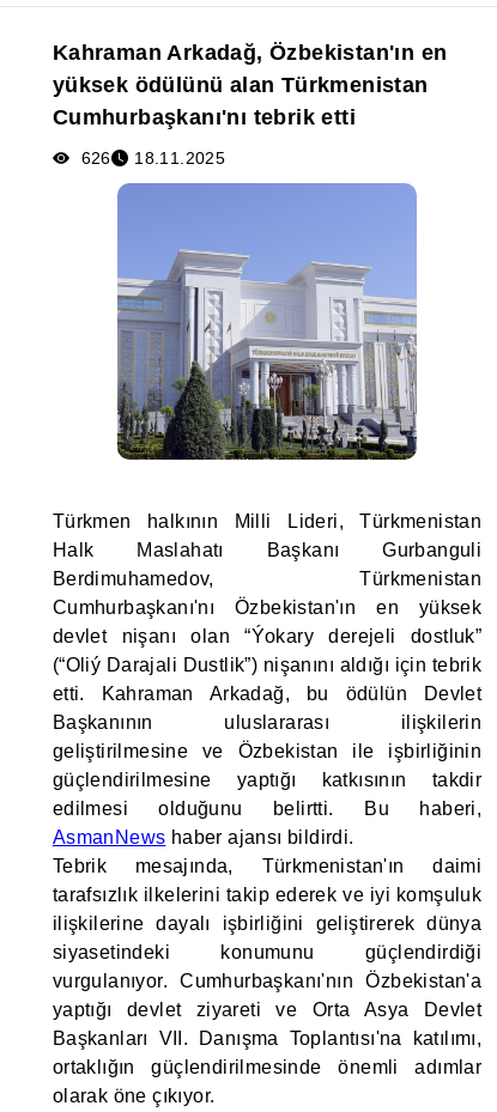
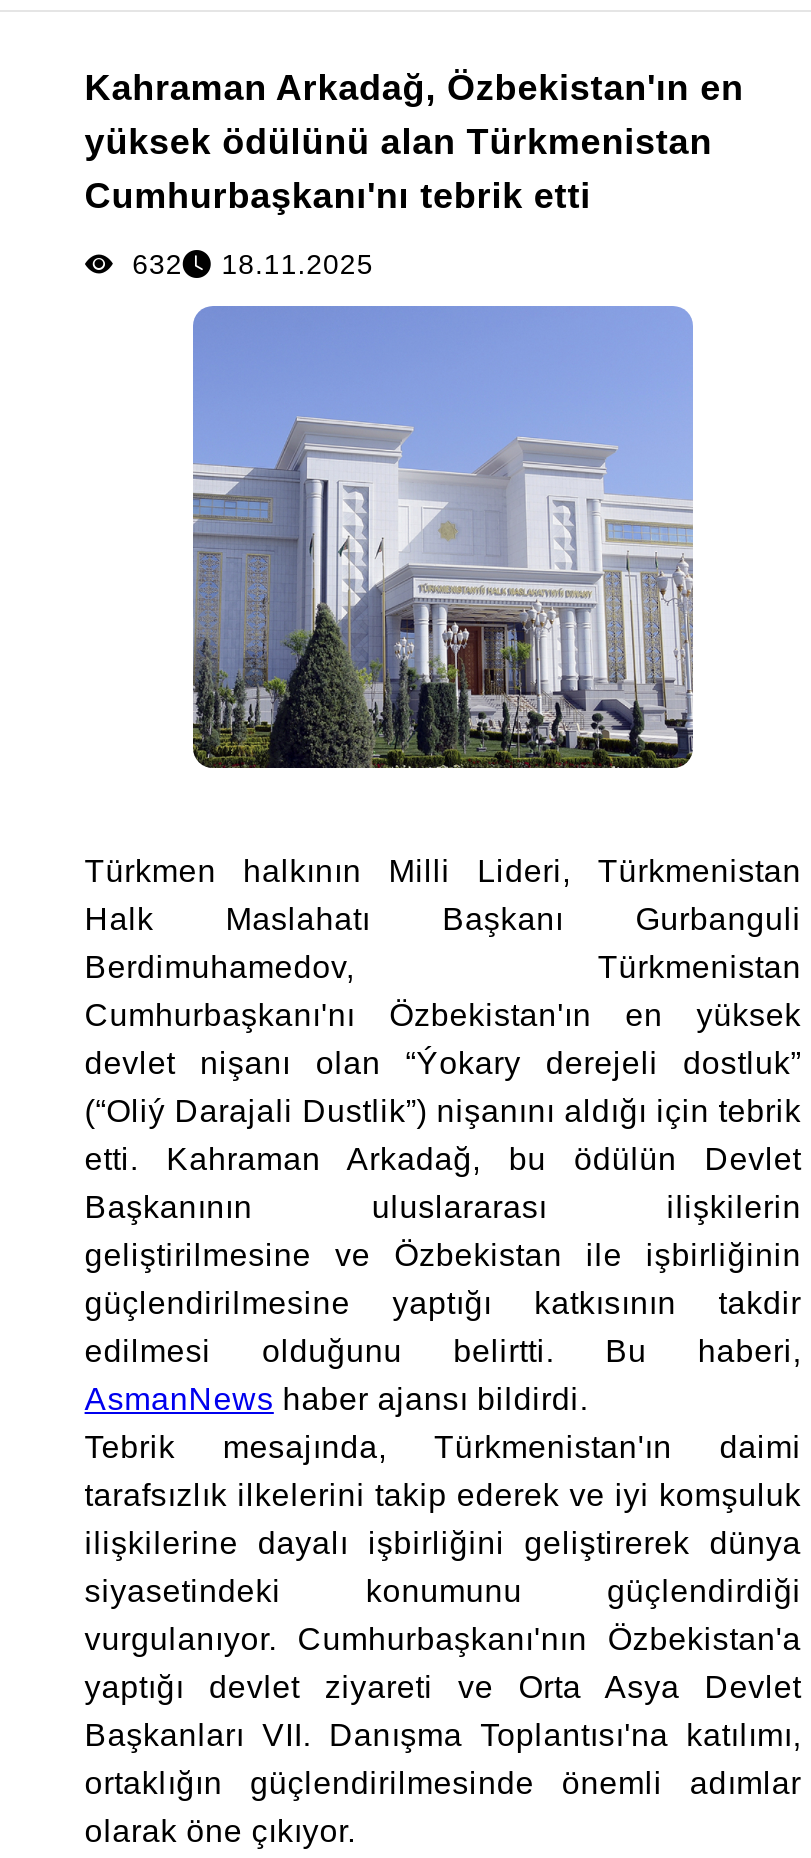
[76,148,225,168] 626 18.11.2025 -> [123,248,373,280] 632 18.11.2025

